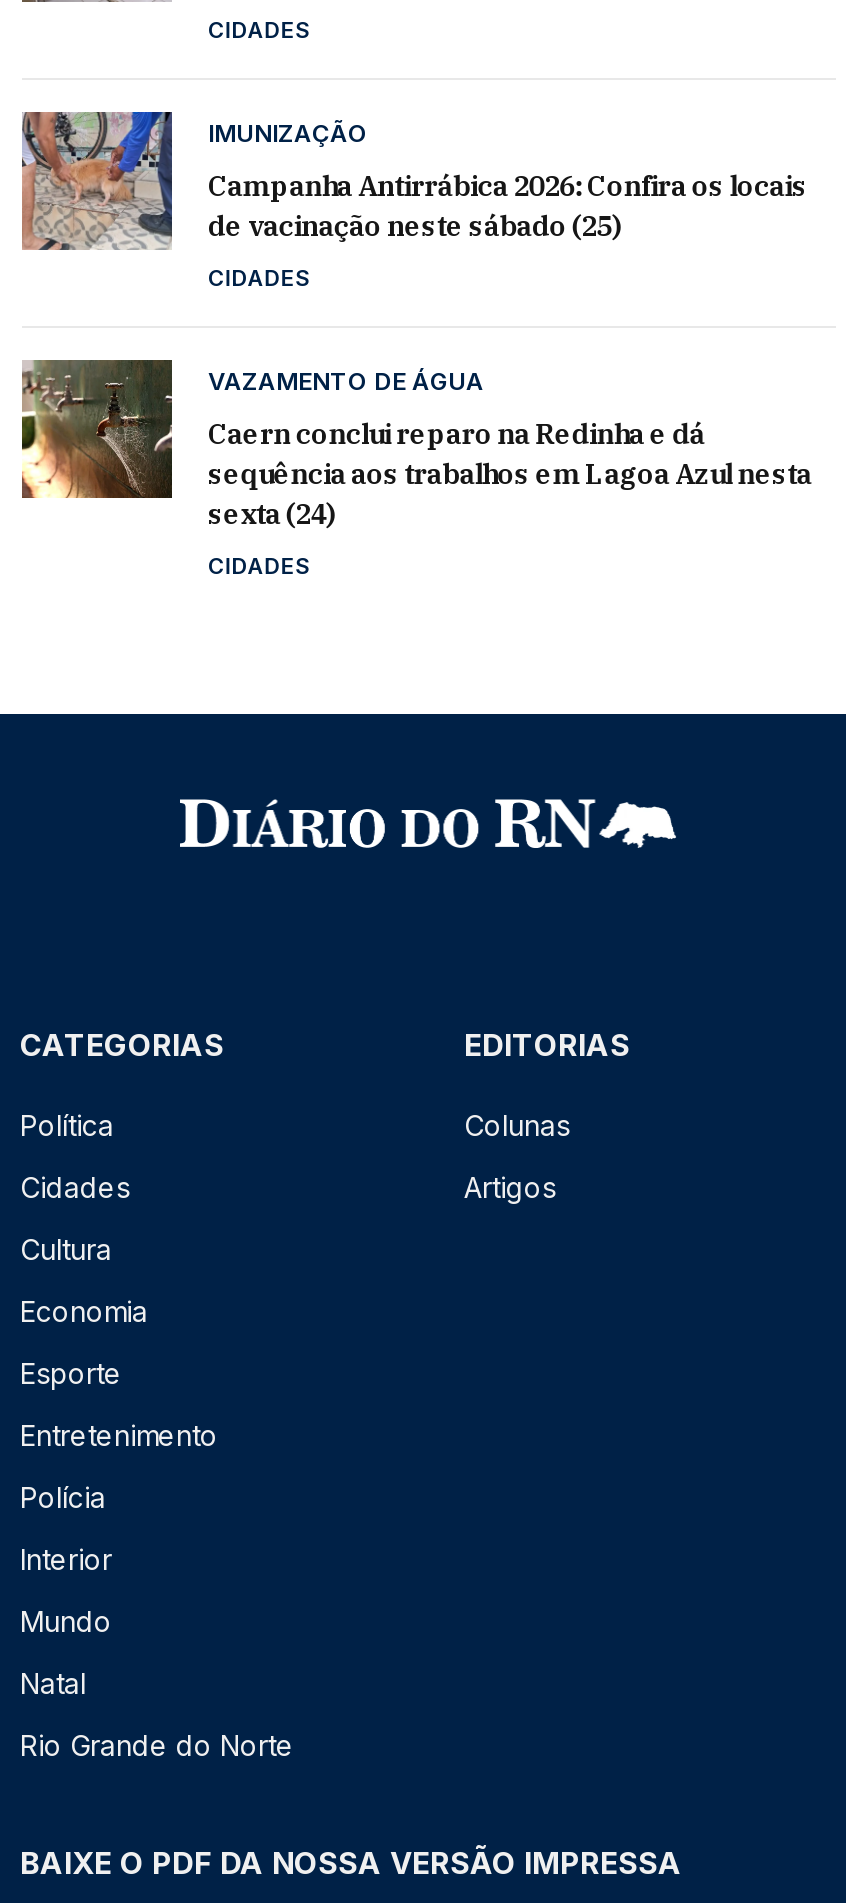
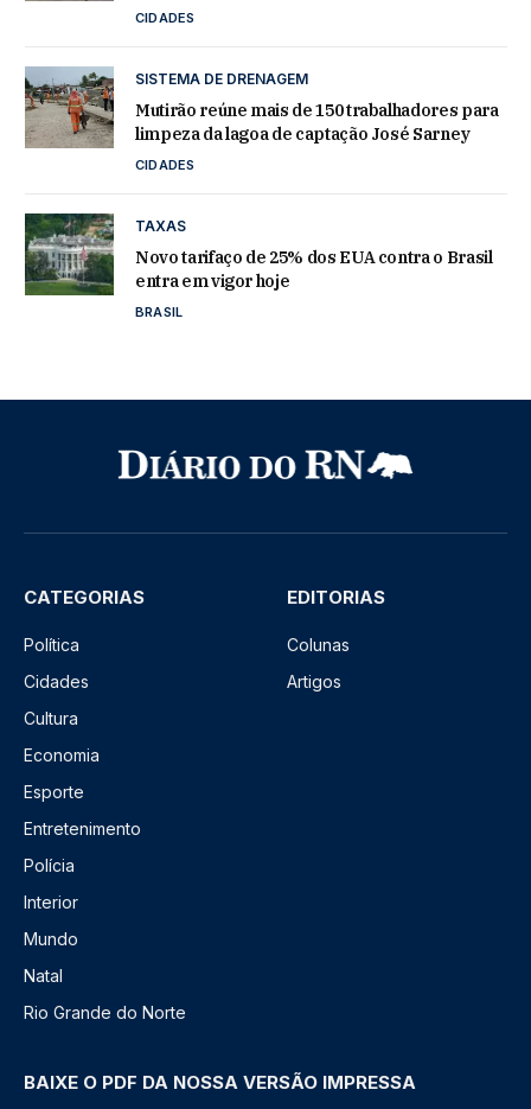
[22,110,368,250] [image] | IMUNIZAÇÃO -> [24,66,308,148] [image] | SISTEMA DE DRENAGEM
[208,169,807,245] Campanha Antirrábica 2026: Confira os locais | de vacinação neste sábado (25) -> [135,100,499,145] Mutirão reúne mais de 150 trabalhadores para | limpeza da lagoa de captação José Sarney
[20,358,484,500] [image] | VAZAMENTO DE ÁGUA -> [24,212,186,297] [image] | TAXAS
[208,417,812,533] Caern conclui reparo na Redinha e dá | sequência aos trabalhos em Lagoa Azul nesta | sexta (24) -> [135,247,493,292] Novo tarifaço de 25% dos EUA contra o Brasil | entra em vigor hoje
[208,553,309,581] CIDADES -> [135,304,183,321] BRASIL

